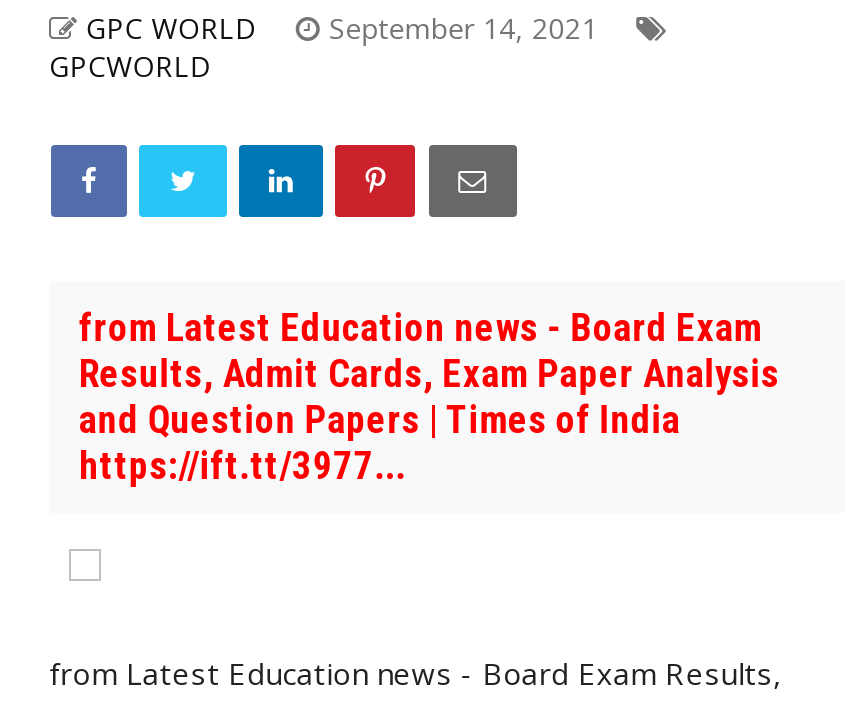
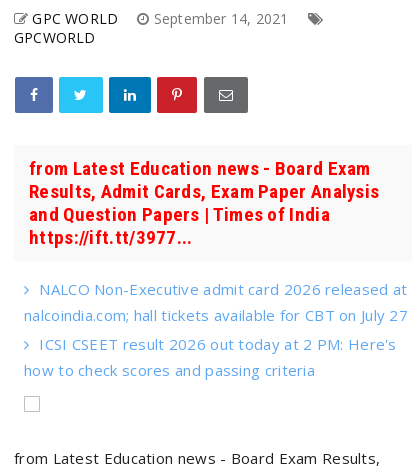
none -> [24,279,408,380] NALCO Non-Executive admit card 2026 released at | nalcoindia.com; hall tickets available for CBT on July 27 | ICSI CSEET result 2026 out today at 2 PM: Here's | how to check scores and passing criteria

